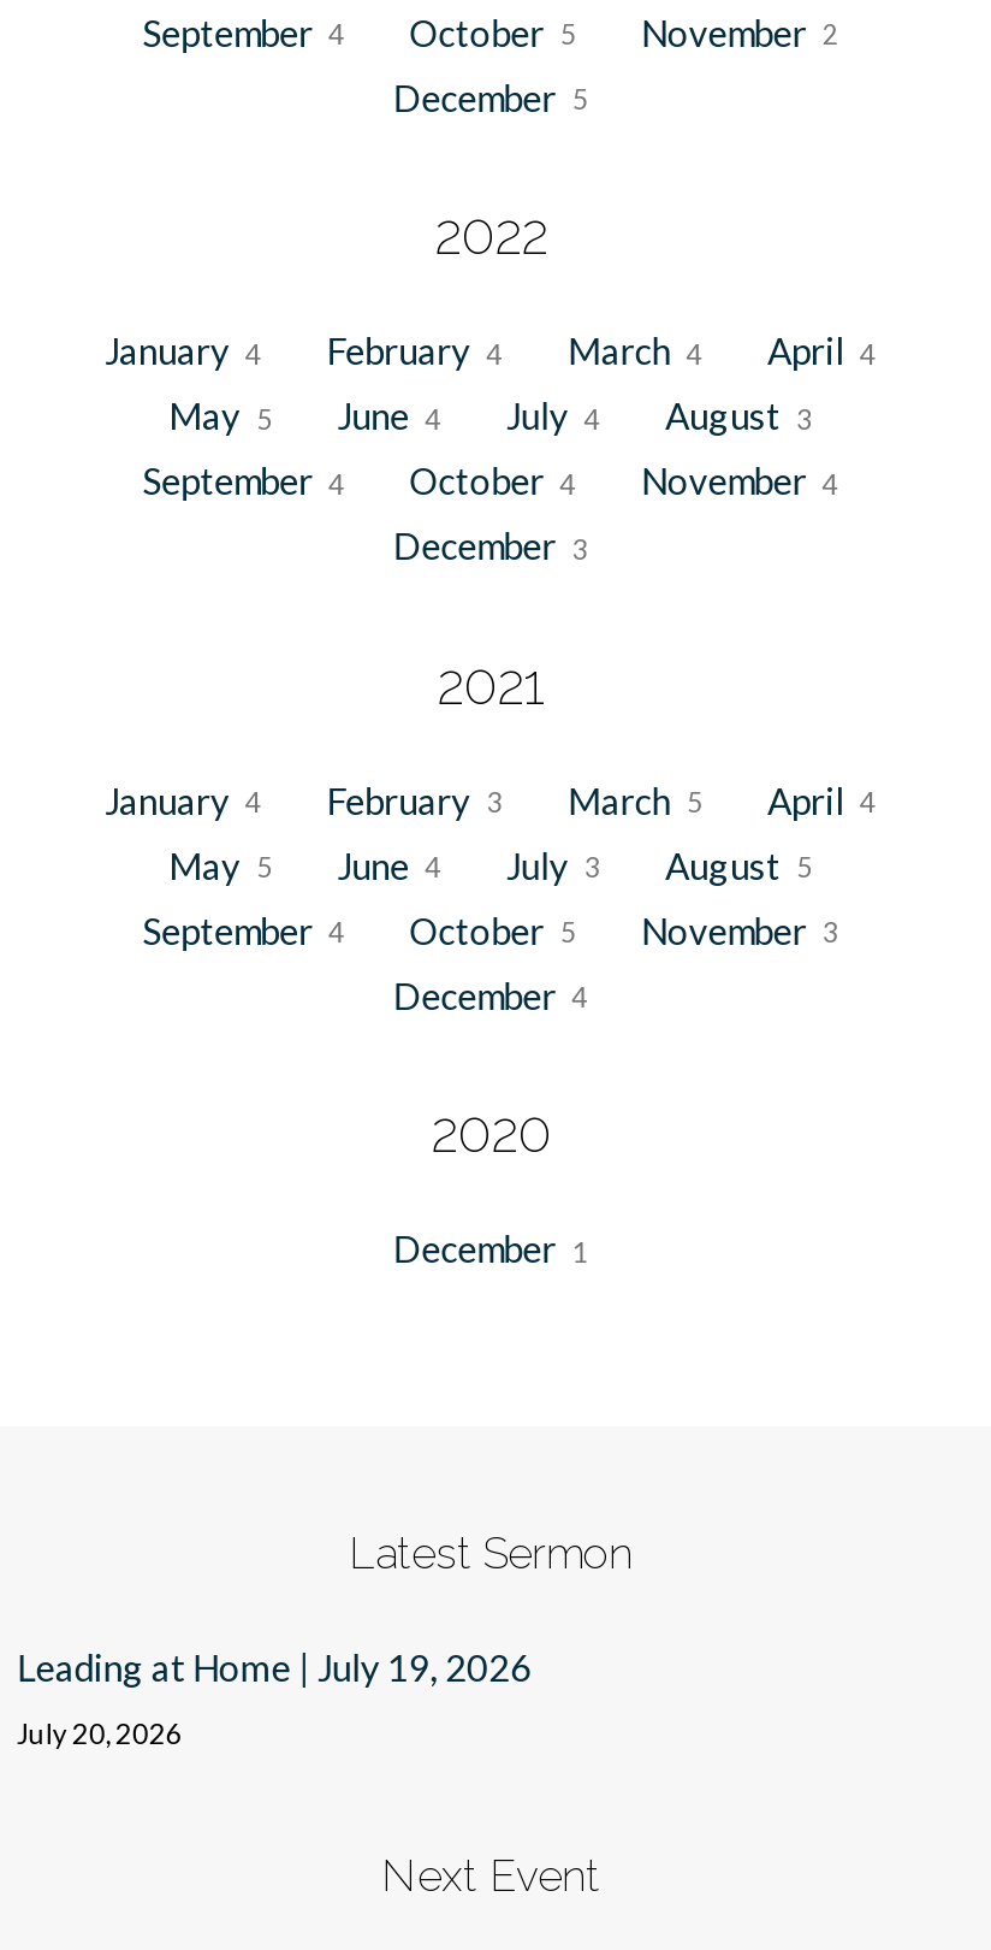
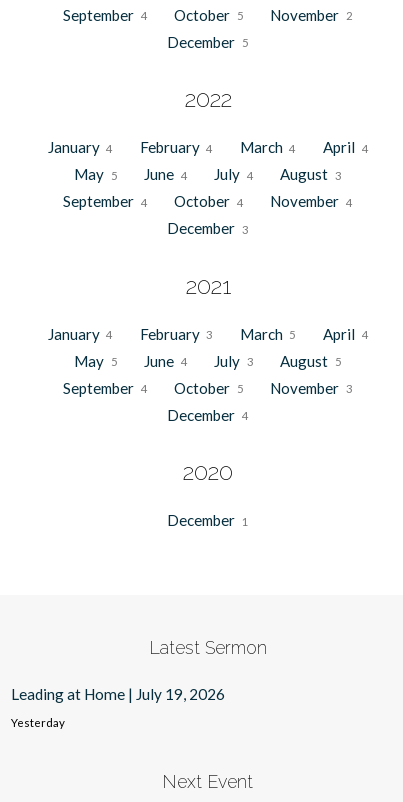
[17,1719,183,1750] July 20, 2026 -> [11,716,65,729] Yesterday

